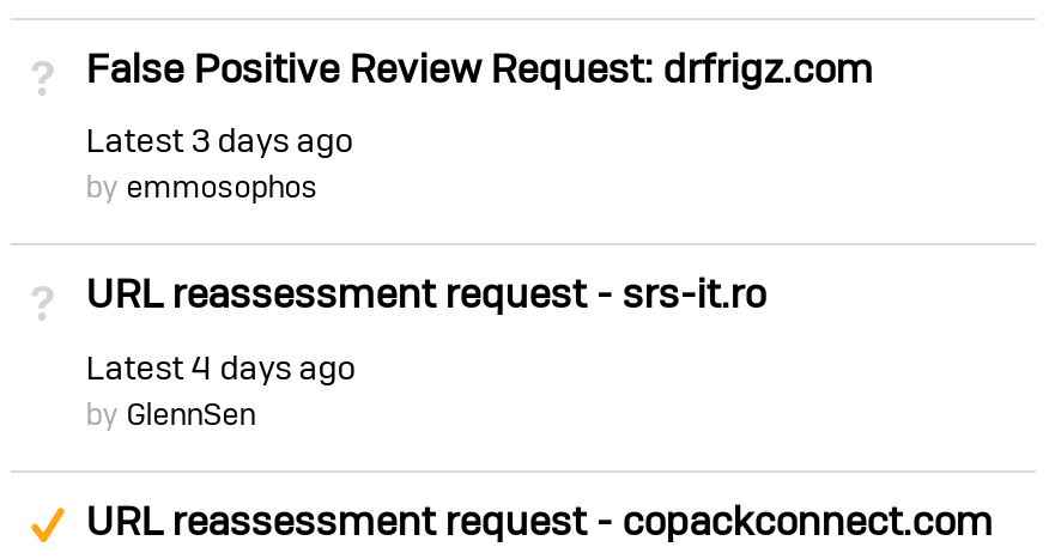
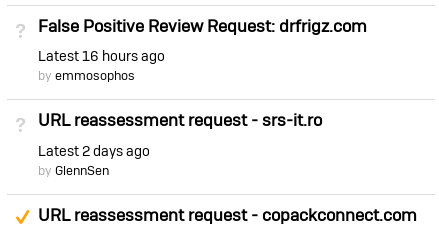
[86,119,354,163] Latest 3 days ago -> [38,47,165,65] Latest 16 hours ago
[86,345,356,388] Latest 4 days ago -> [38,142,150,160] Latest 2 days ago

